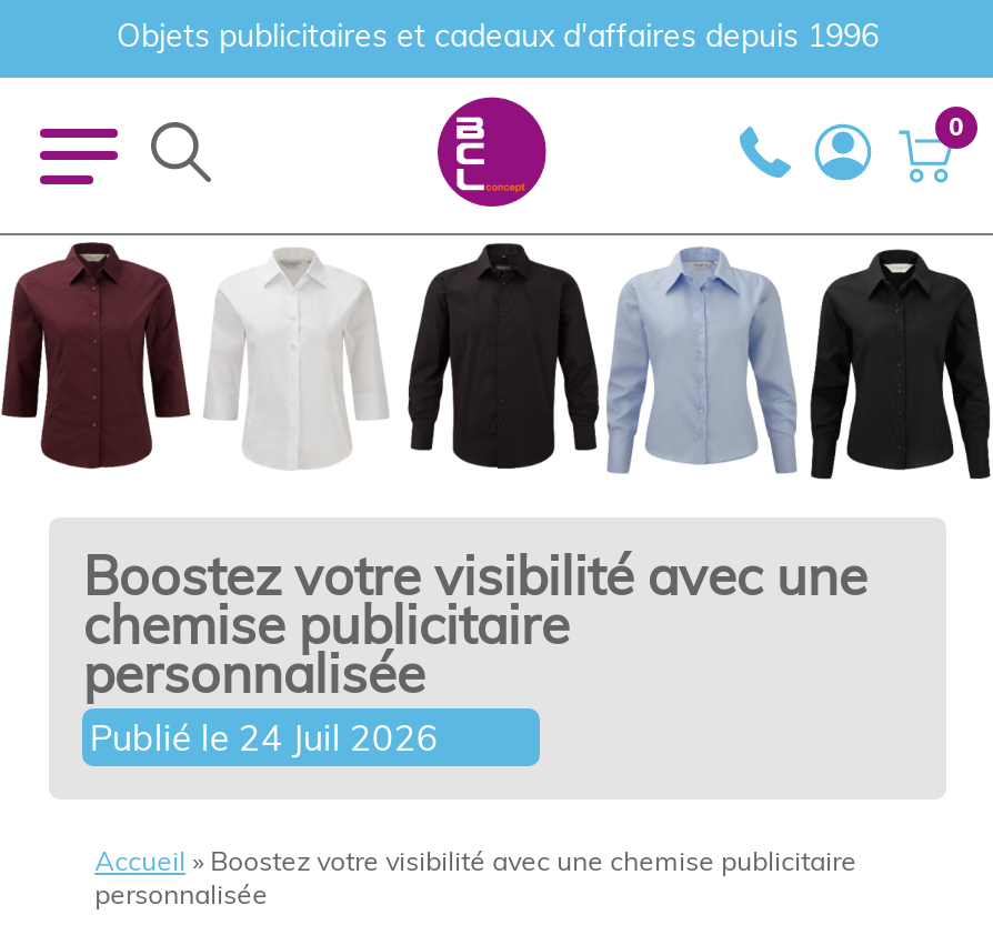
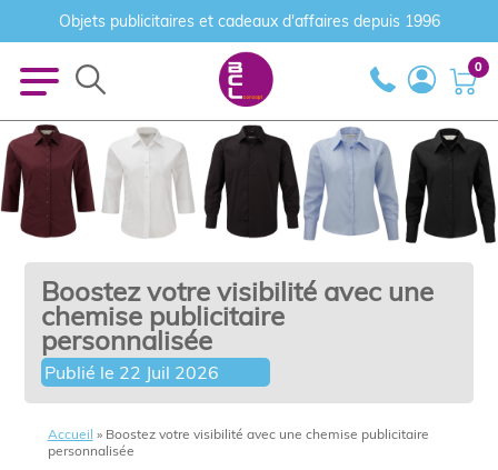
[90,715,439,760] Publié le 24 Juil 2026 -> [45,361,219,383] Publié le 22 Juil 2026

